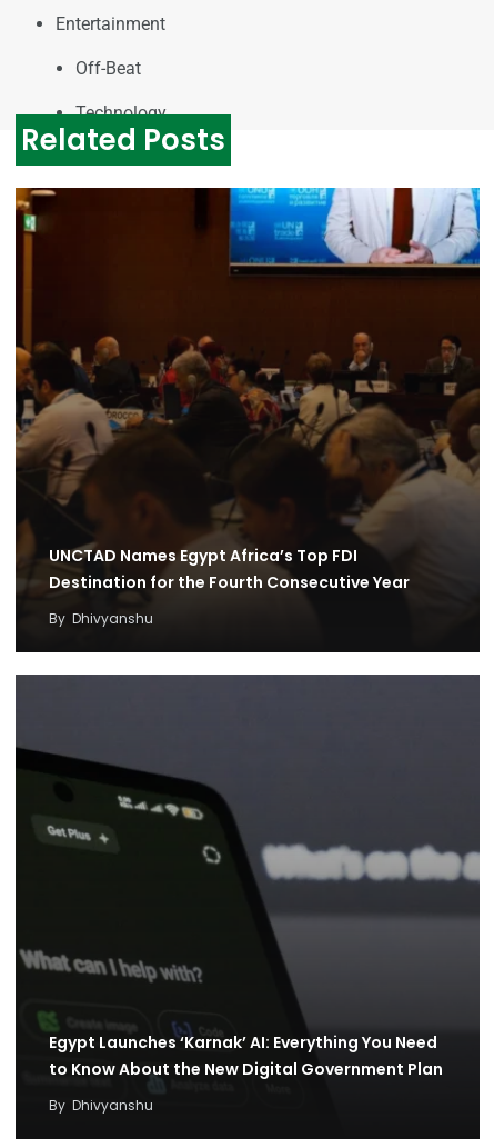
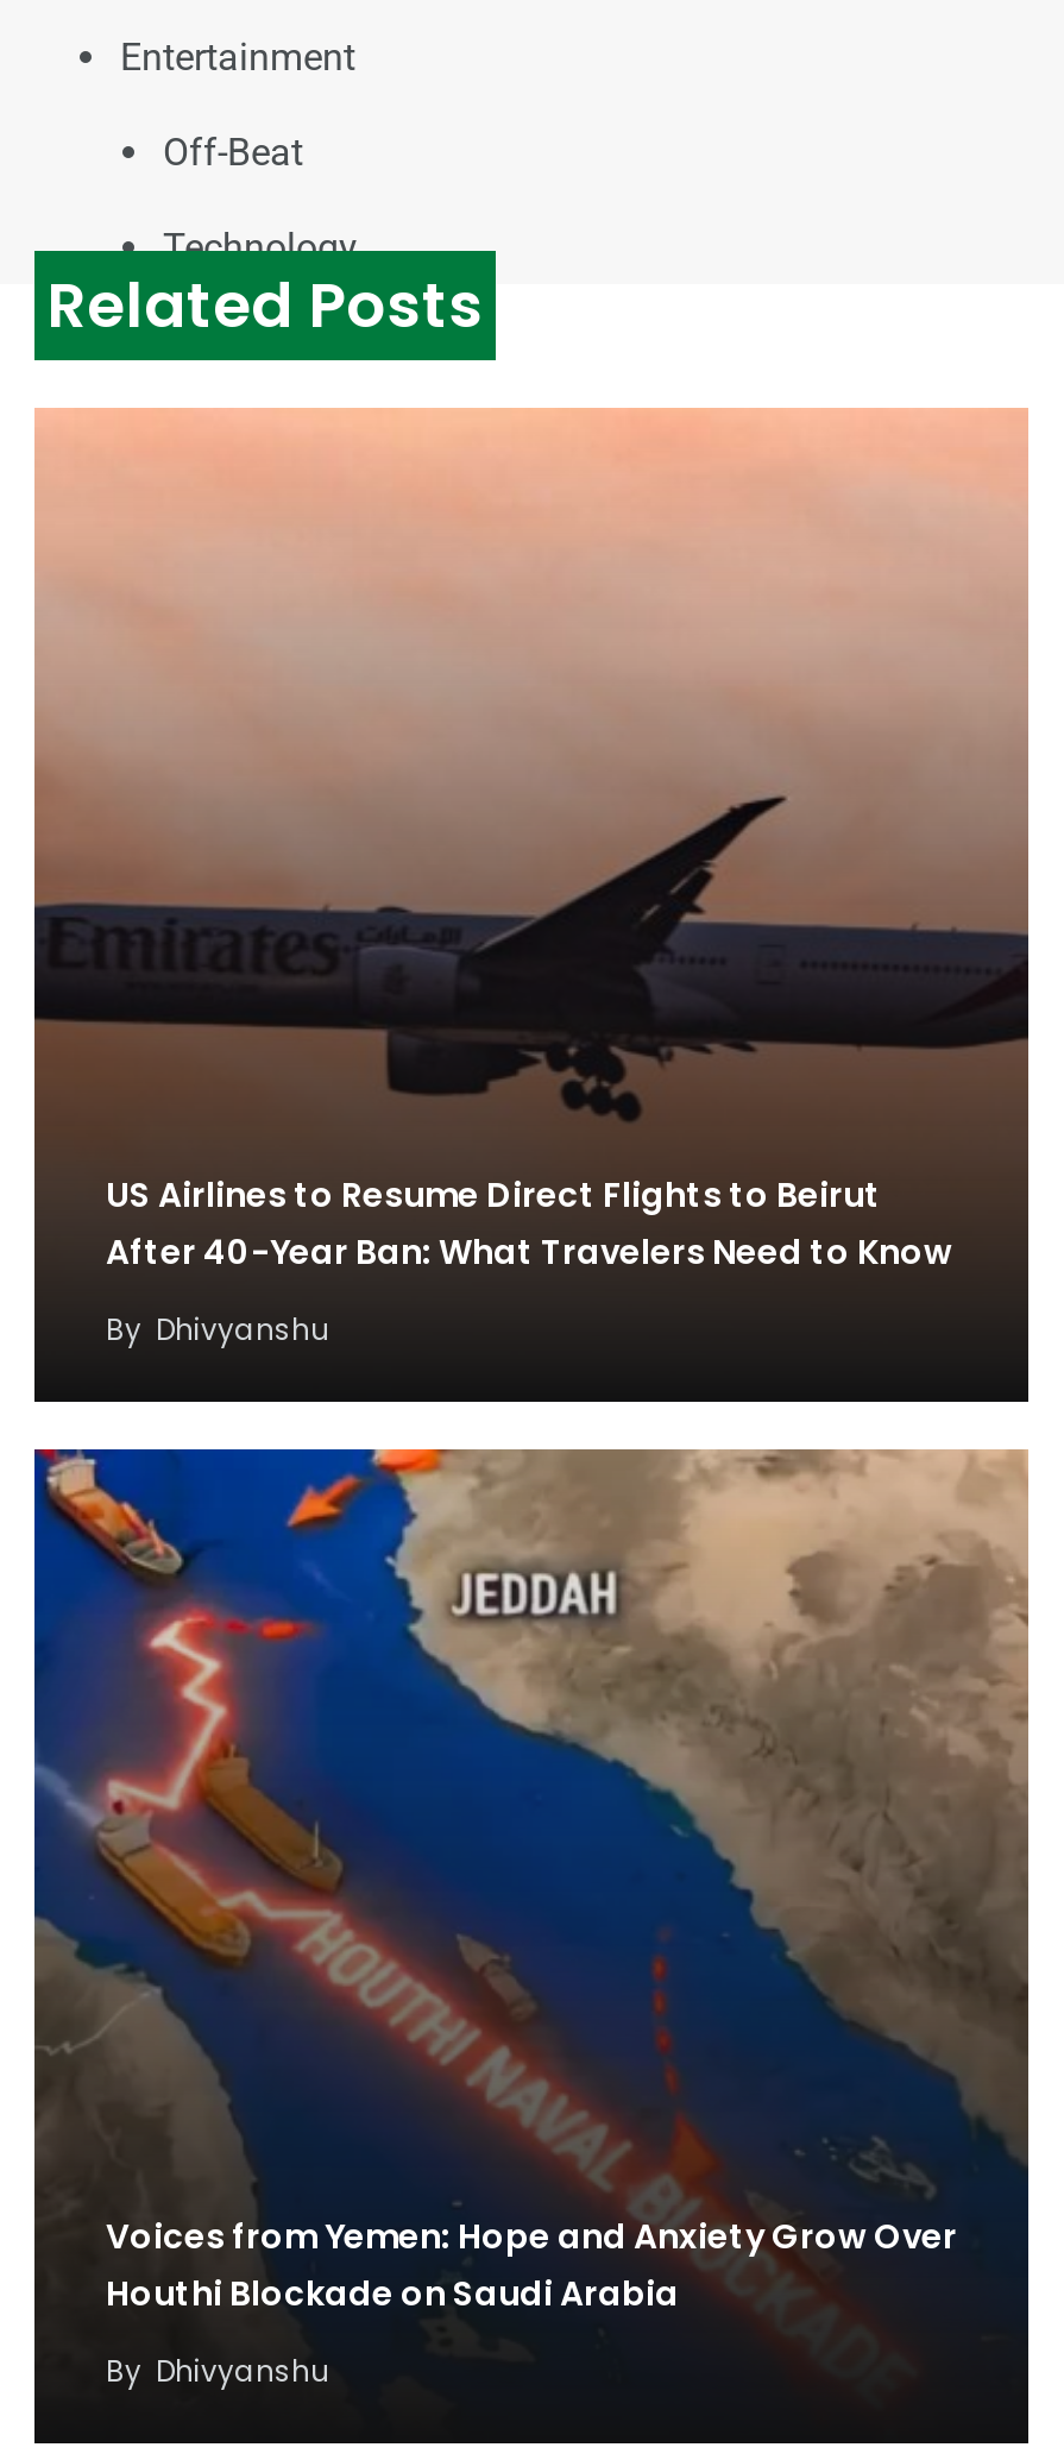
[14,187,481,594] [image] | UNCTAD Names Egypt Africa’s Top FDI | Destination for the Fourth Consecutive Year -> [32,405,1031,1276] [image] | US Airlines to Resume Direct Flights to Beirut | After 40-Year Ban: What Travelers Need to Know
[14,673,481,1080] [image] | Egypt Launches ‘Karnak’ AI: Everything You Need | to Know About the New Digital Government Plan -> [32,1447,1031,2318] [image] | Voices from Yemen: Hope and Anxiety Grow Over | Houthi Blockade on Saudi Arabia

